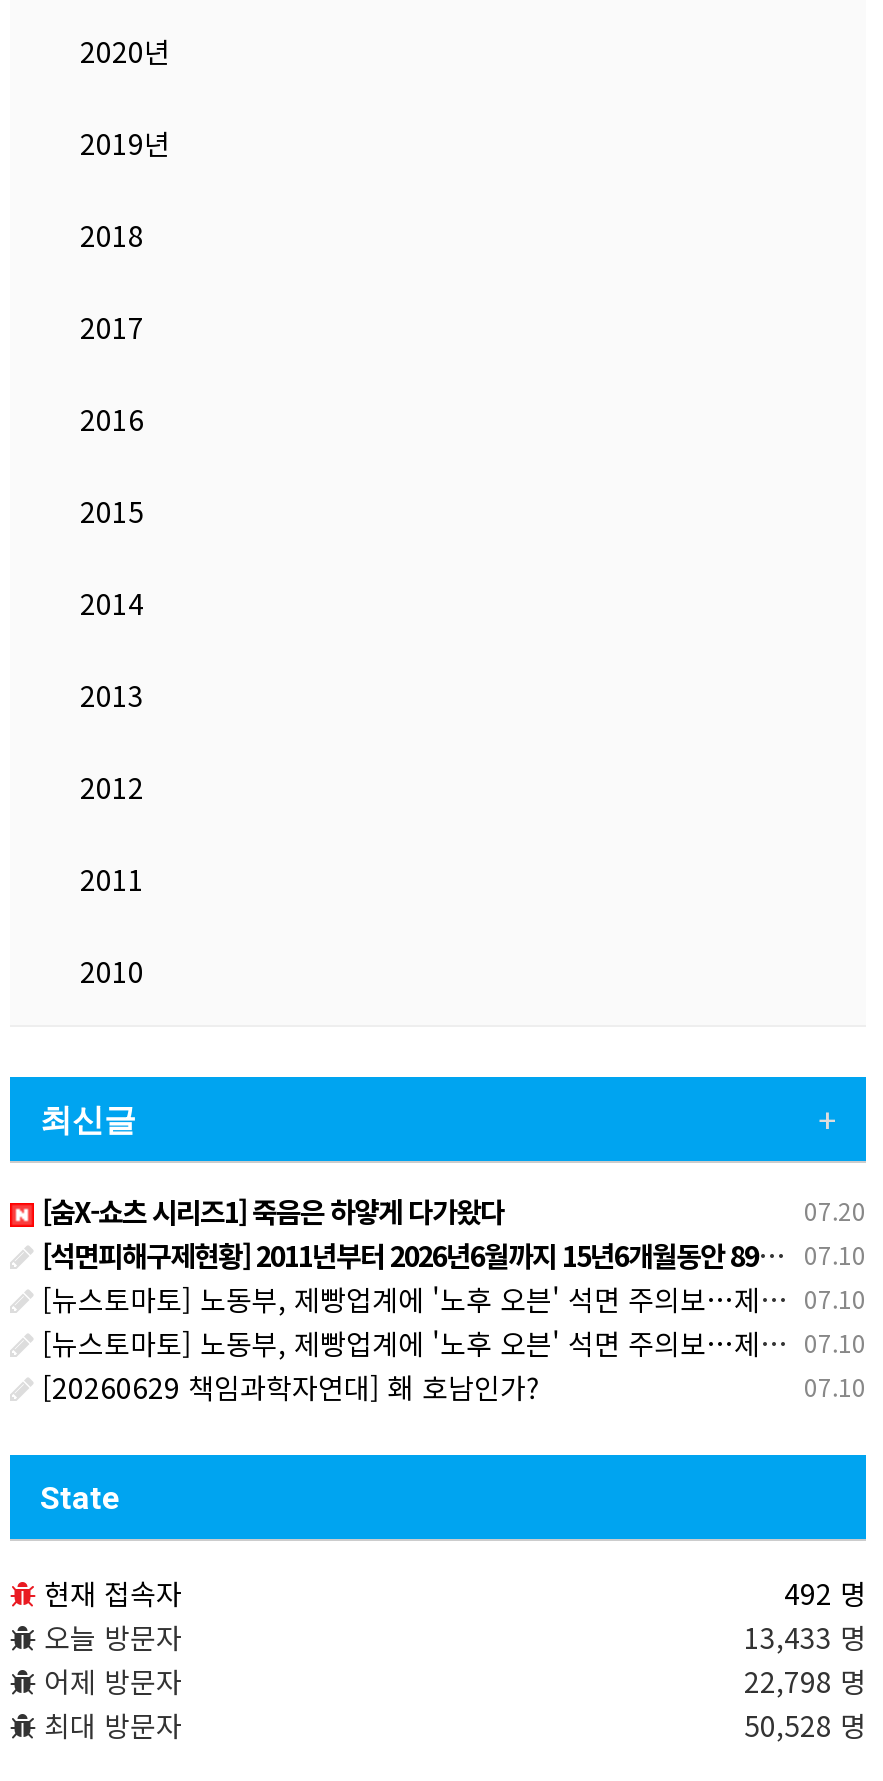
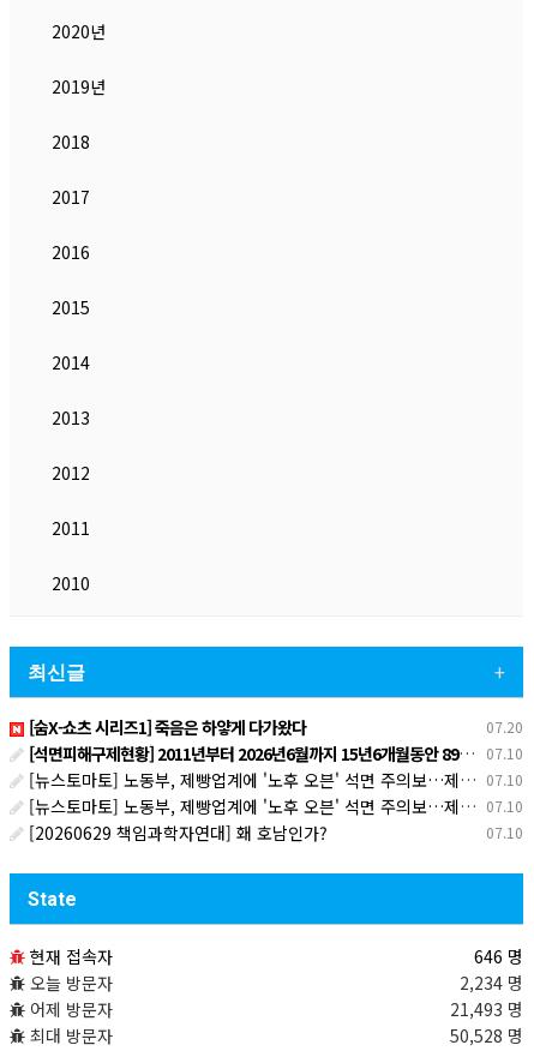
[784,1573,866,1613] 492 명 -> [474,944,523,968] 646 명
[744,1617,866,1657] 13,433 명 -> [460,971,523,995] 2,234 명
[744,1661,866,1701] 22,798 명 -> [450,997,523,1021] 21,493 명

